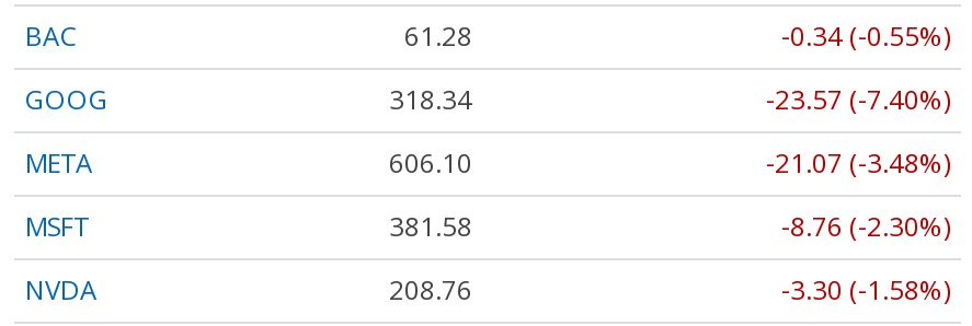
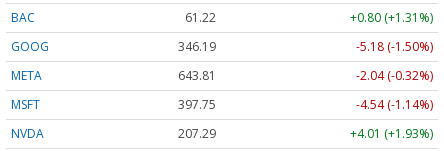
[404,18,472,55] 61.28 -> [185,9,216,26] 61.22
[781,18,950,55] -0.34 (-0.55%) -> [350,9,433,26] +0.80 (+1.31%)
[389,82,472,119] 318.34 -> [178,38,216,55] 346.19
[766,82,950,119] -23.57 (-7.40%) -> [356,38,433,55] -5.18 (-1.50%)
[389,145,472,182] 606.10 -> [178,67,216,84] 643.81
[766,145,950,182] -21.07 (-3.48%) -> [356,67,433,84] -2.04 (-0.32%)
[389,209,472,246] 381.58 -> [178,96,216,113] 397.75
[781,209,950,246] -8.76 (-2.30%) -> [356,96,433,113] -4.54 (-1.14%)
[389,272,472,309] 208.76 -> [178,125,216,142] 207.29
[781,272,950,309] -3.30 (-1.58%) -> [350,125,433,142] +4.01 (+1.93%)

